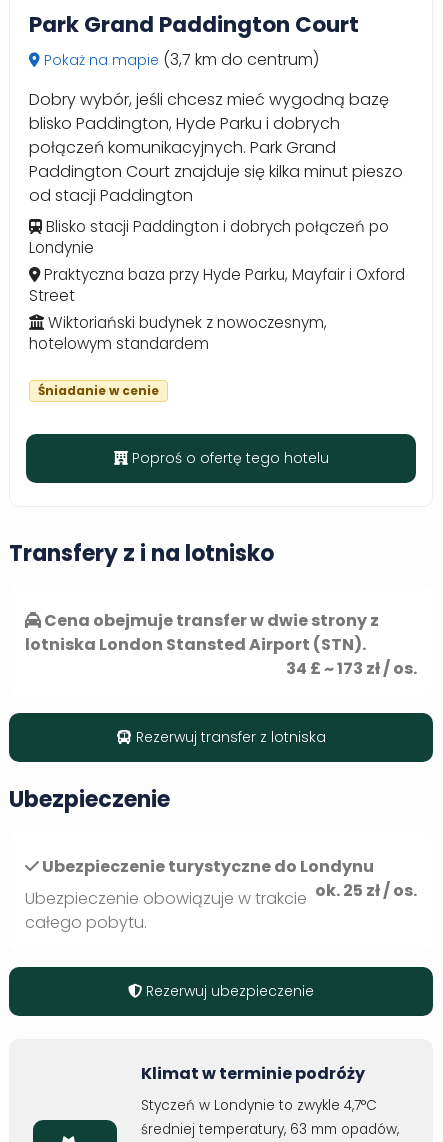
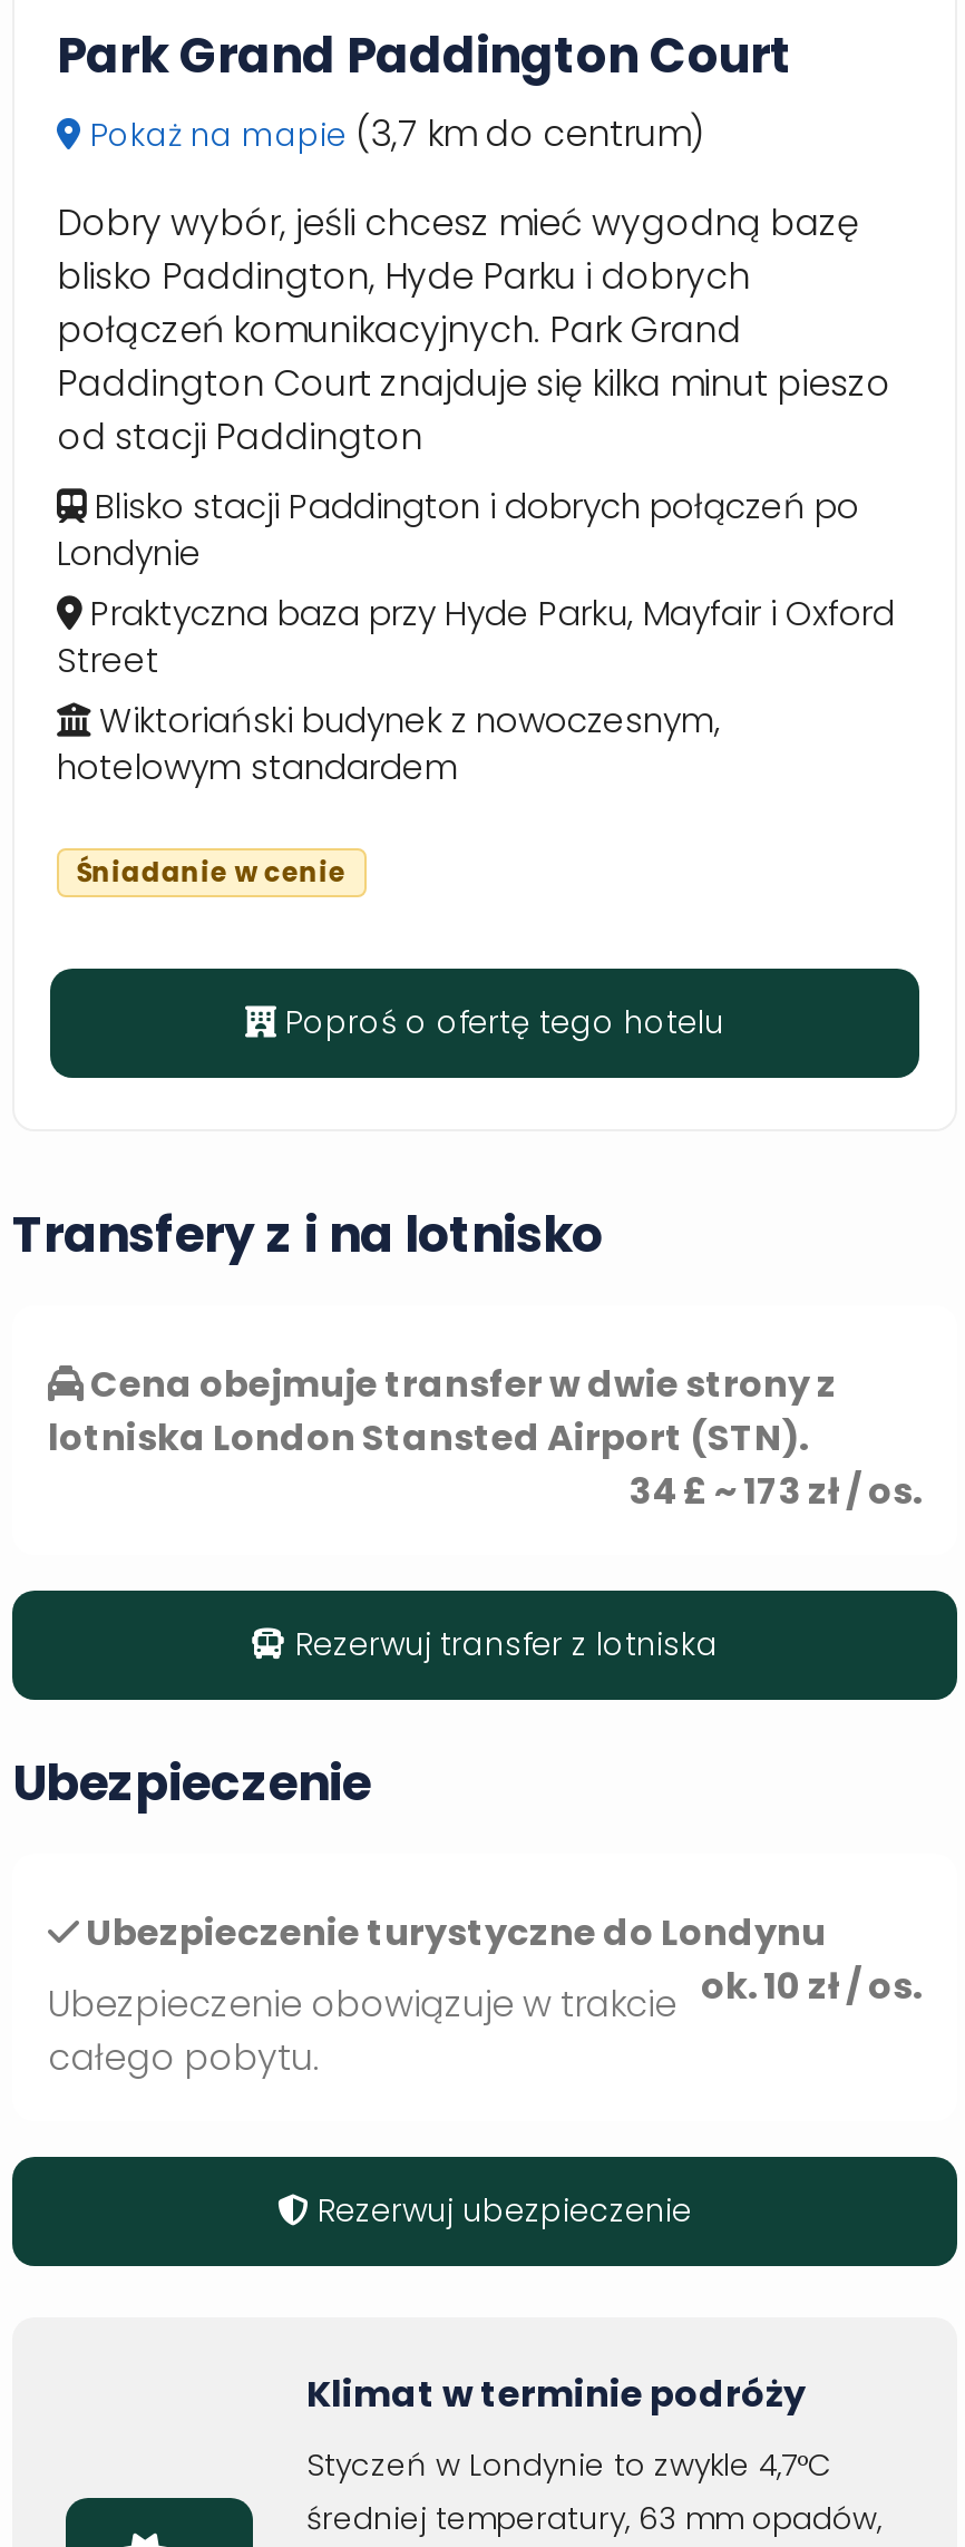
[25,879,417,910] Ubezpieczenie obowiązuje w trakcie ok.25 zł / os. -> [48,1962,922,2031] Ubezpieczenie obowiązuje w trakcie ok.10 zł / os.

